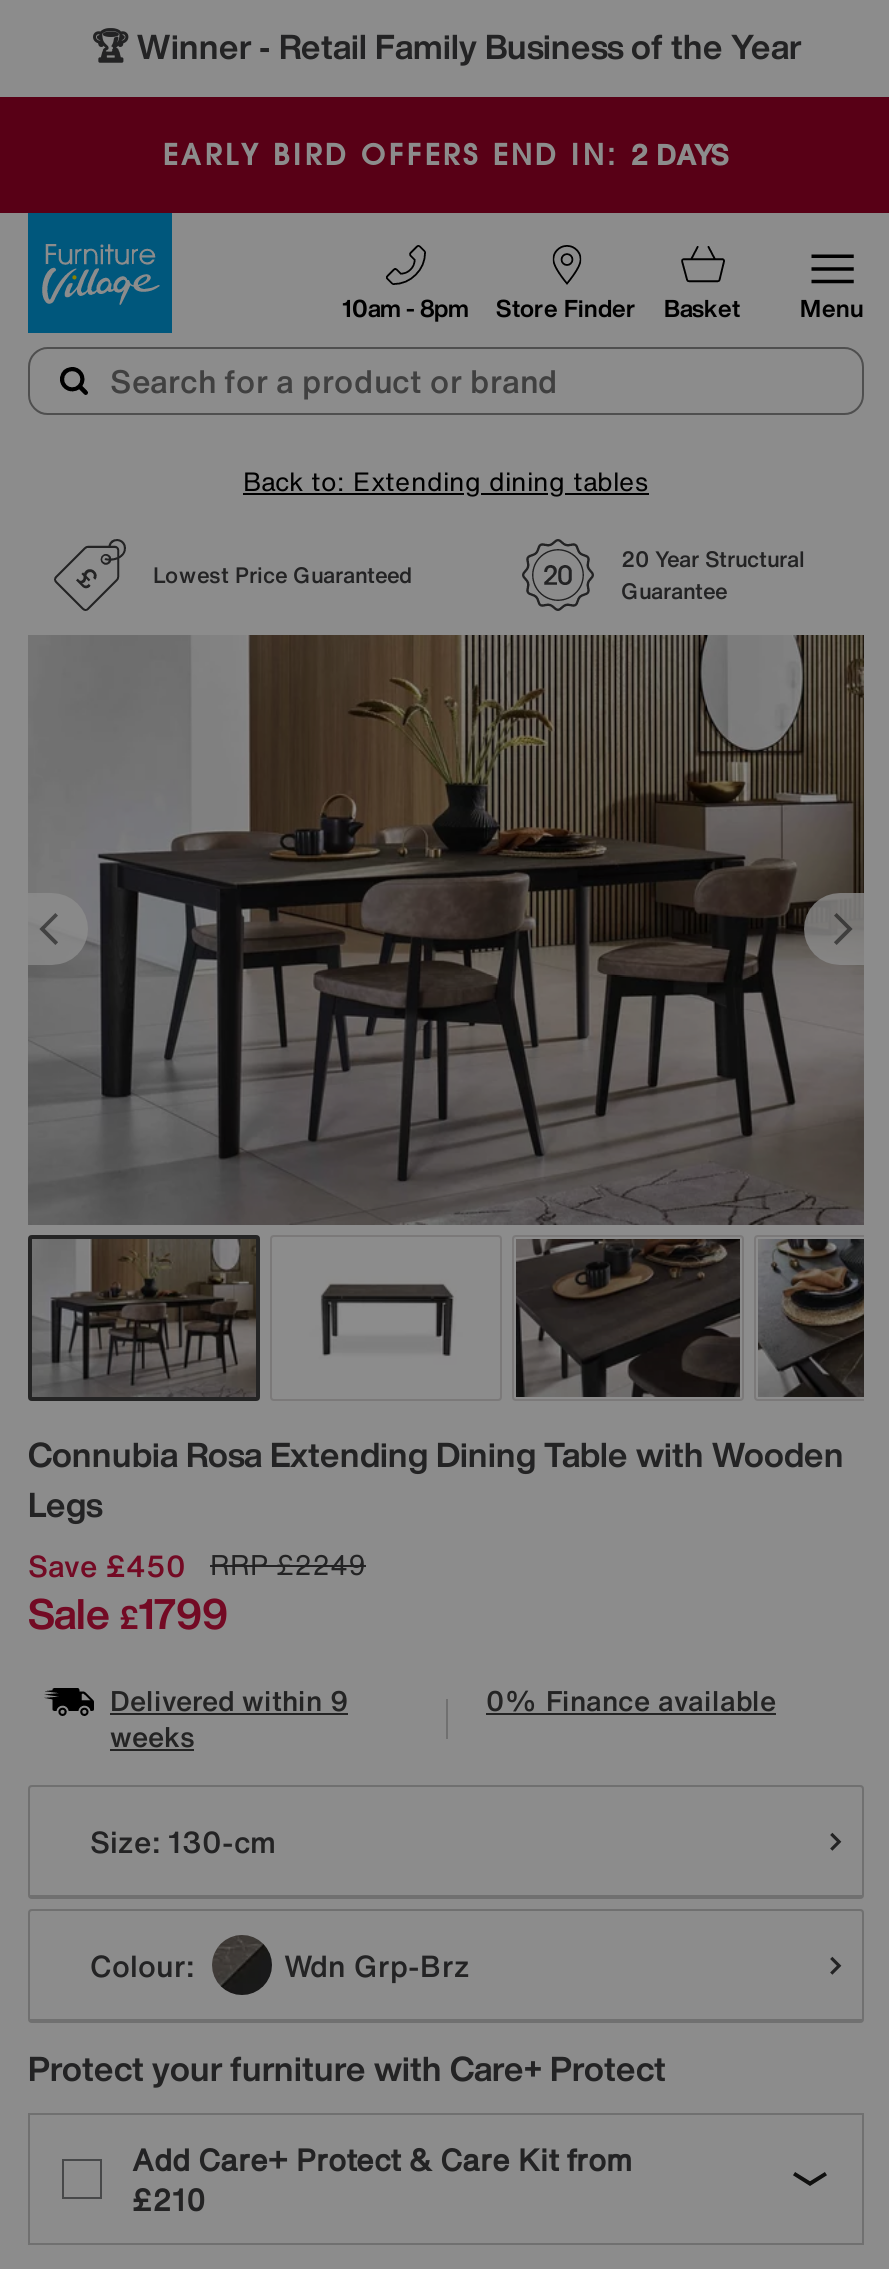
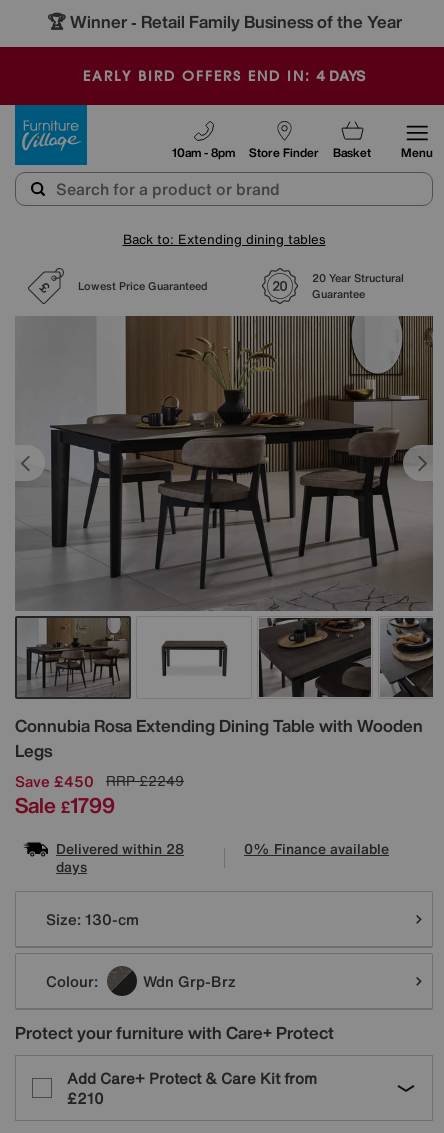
[164,133,728,175] EARLY BIRD OFFERS END IN: 2 DAYS -> [83,65,365,86] EARLY BIRD OFFERS END IN: 4 DAYS
[110,1679,348,1757] Delivered within 9 | weeks -> [56,838,184,877] Delivered within 28 | days

